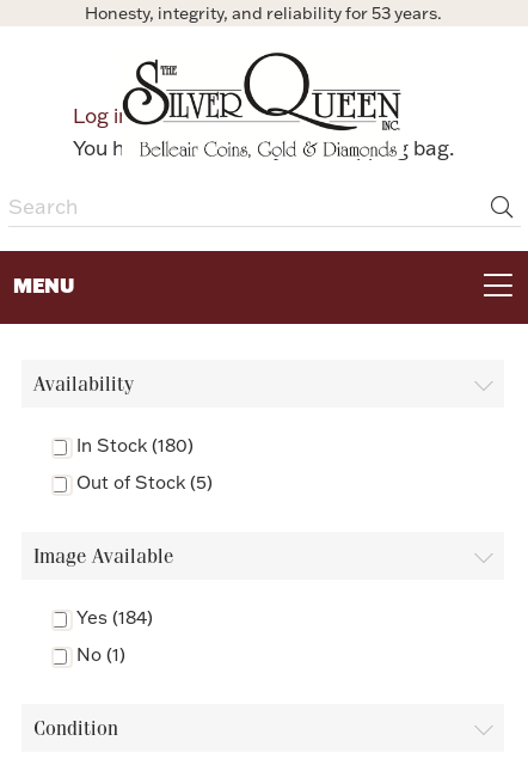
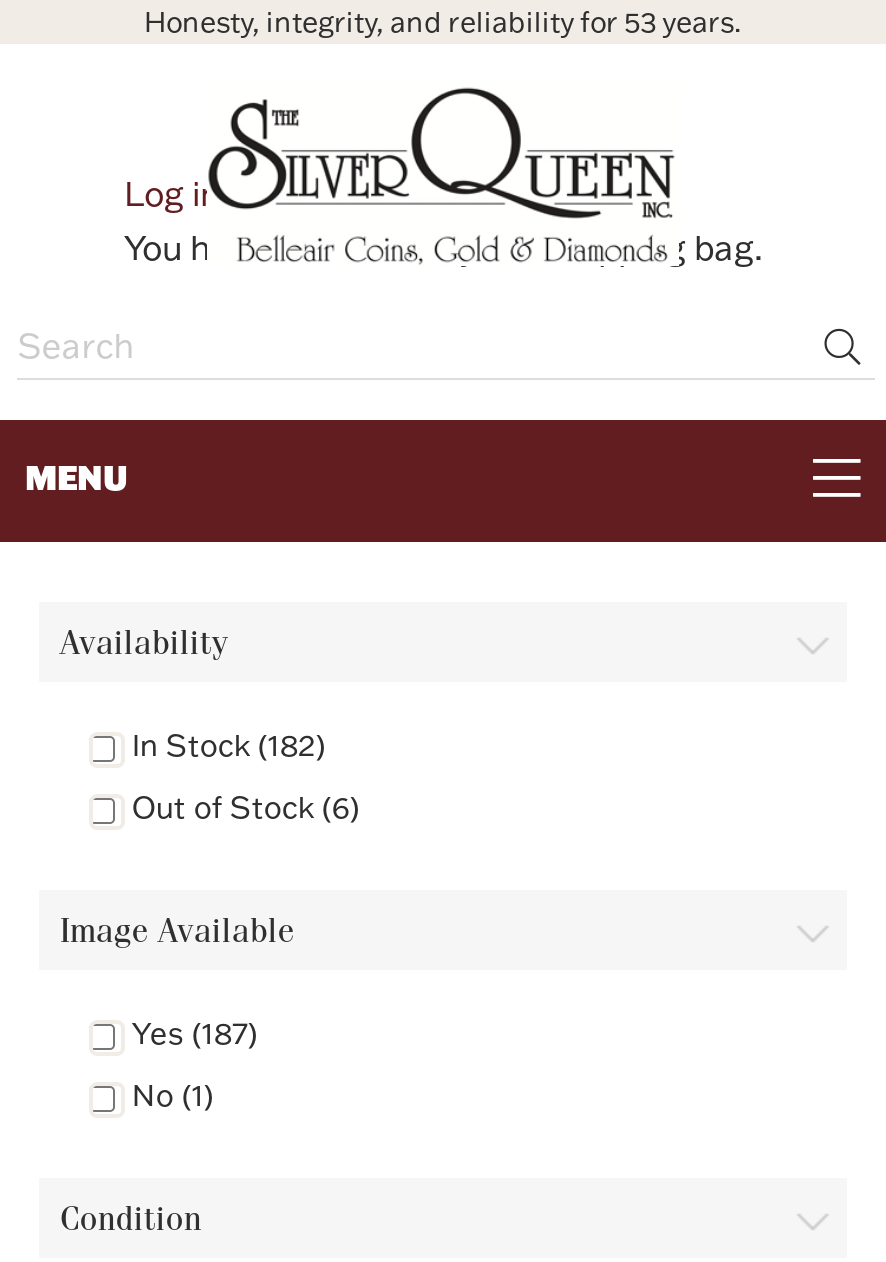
[77,434,194,456] In Stock (180) -> [132,726,326,764] In Stock (182)
[77,471,213,494] Out of Stock (5) -> [132,788,360,826] Out of Stock (6)
[77,606,153,629] Yes (184) -> [132,1014,258,1052] Yes (187)

